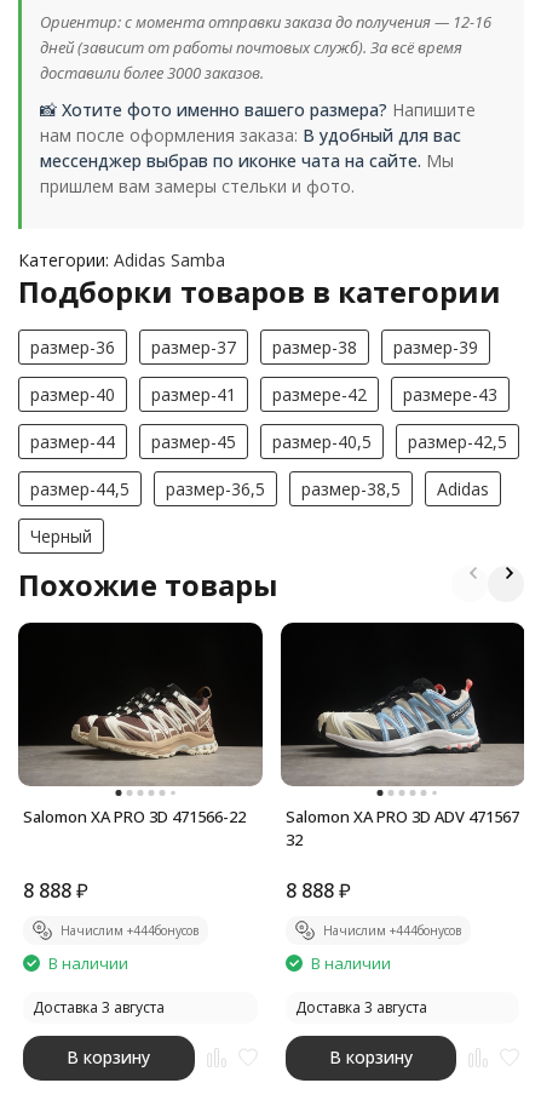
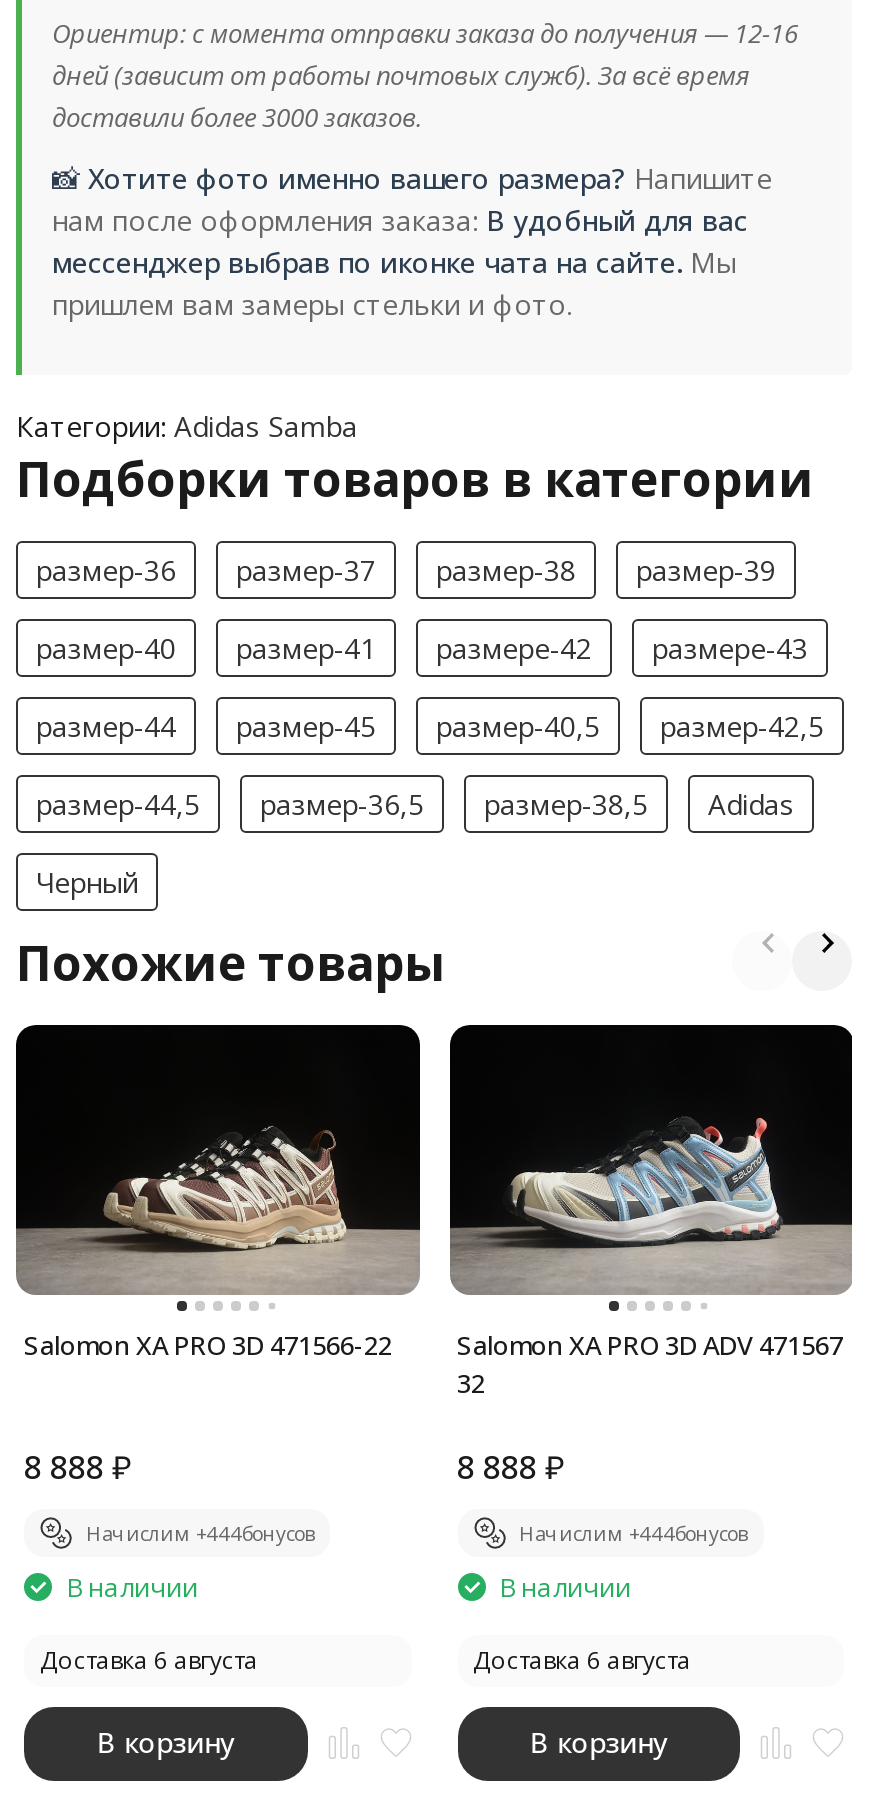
[33,997,165,1017] Доставка 3 августа -> [40,1642,258,1676] Доставка 6 августа
[295,997,427,1017] Доставка 3 августа -> [473,1642,691,1676] Доставка 6 августа

